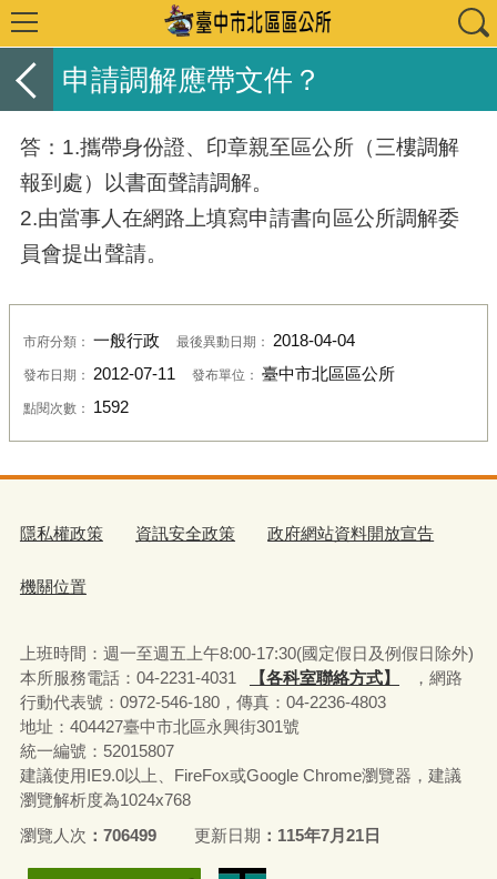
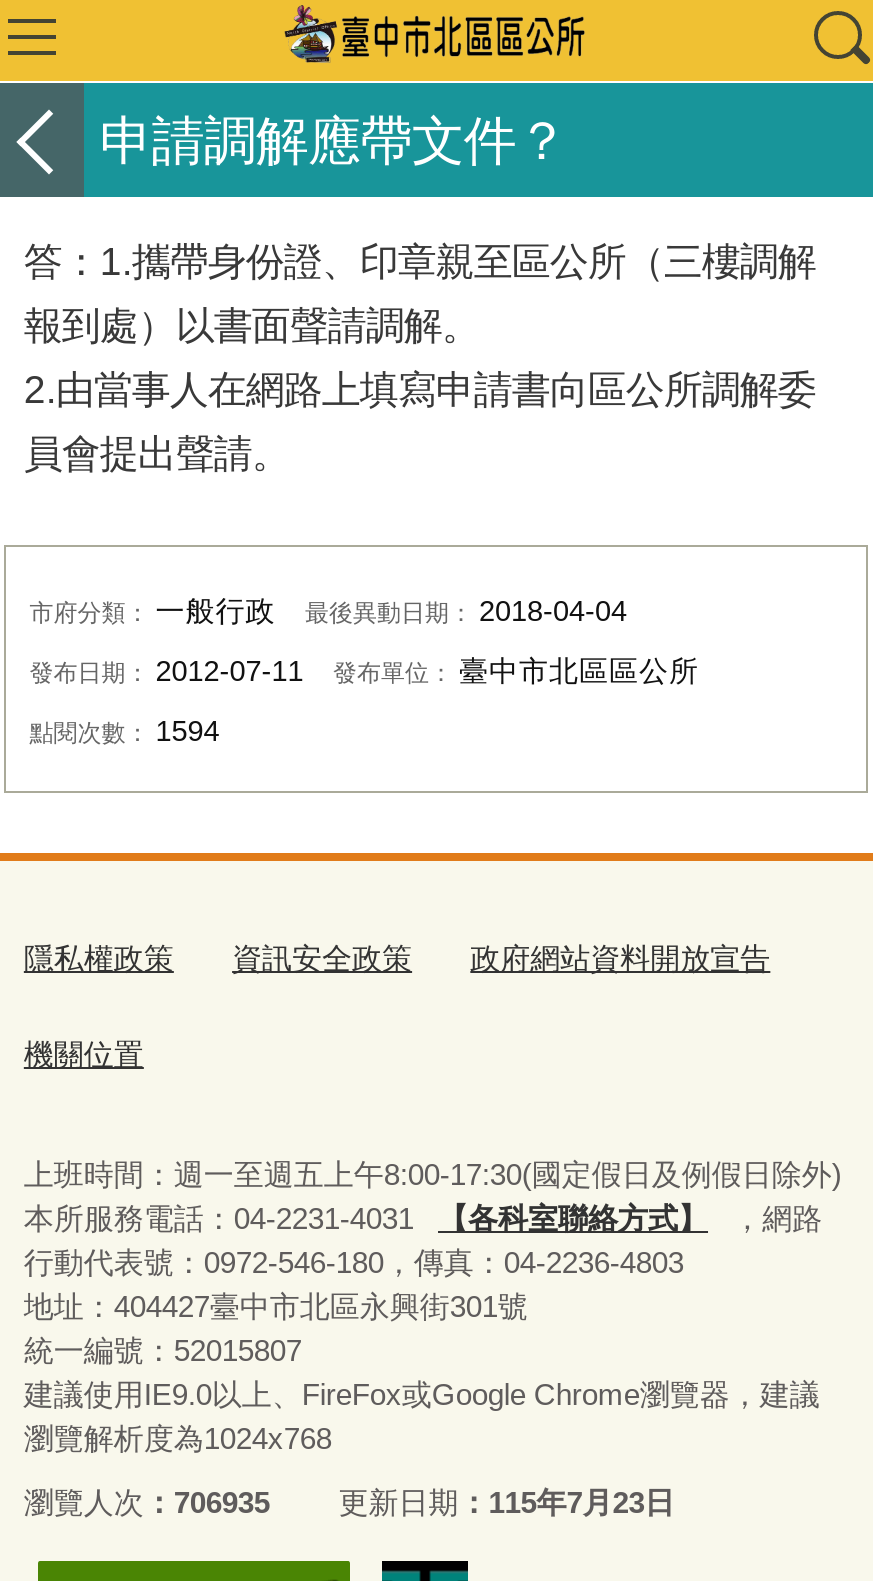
[23,399,128,417] 點閱次數：1592 -> [29,716,219,748] 點閱次數：1594
[20,825,156,844] 瀏覽人次 706499 -> [24,1484,270,1518] 瀏覽人次 706935
[194,825,381,844] 更新日期 115年7月21日 -> [338,1484,674,1518] 更新日期 115年7月23日

